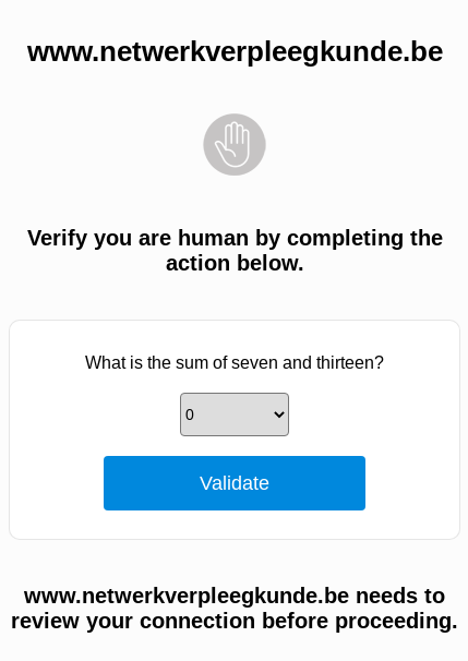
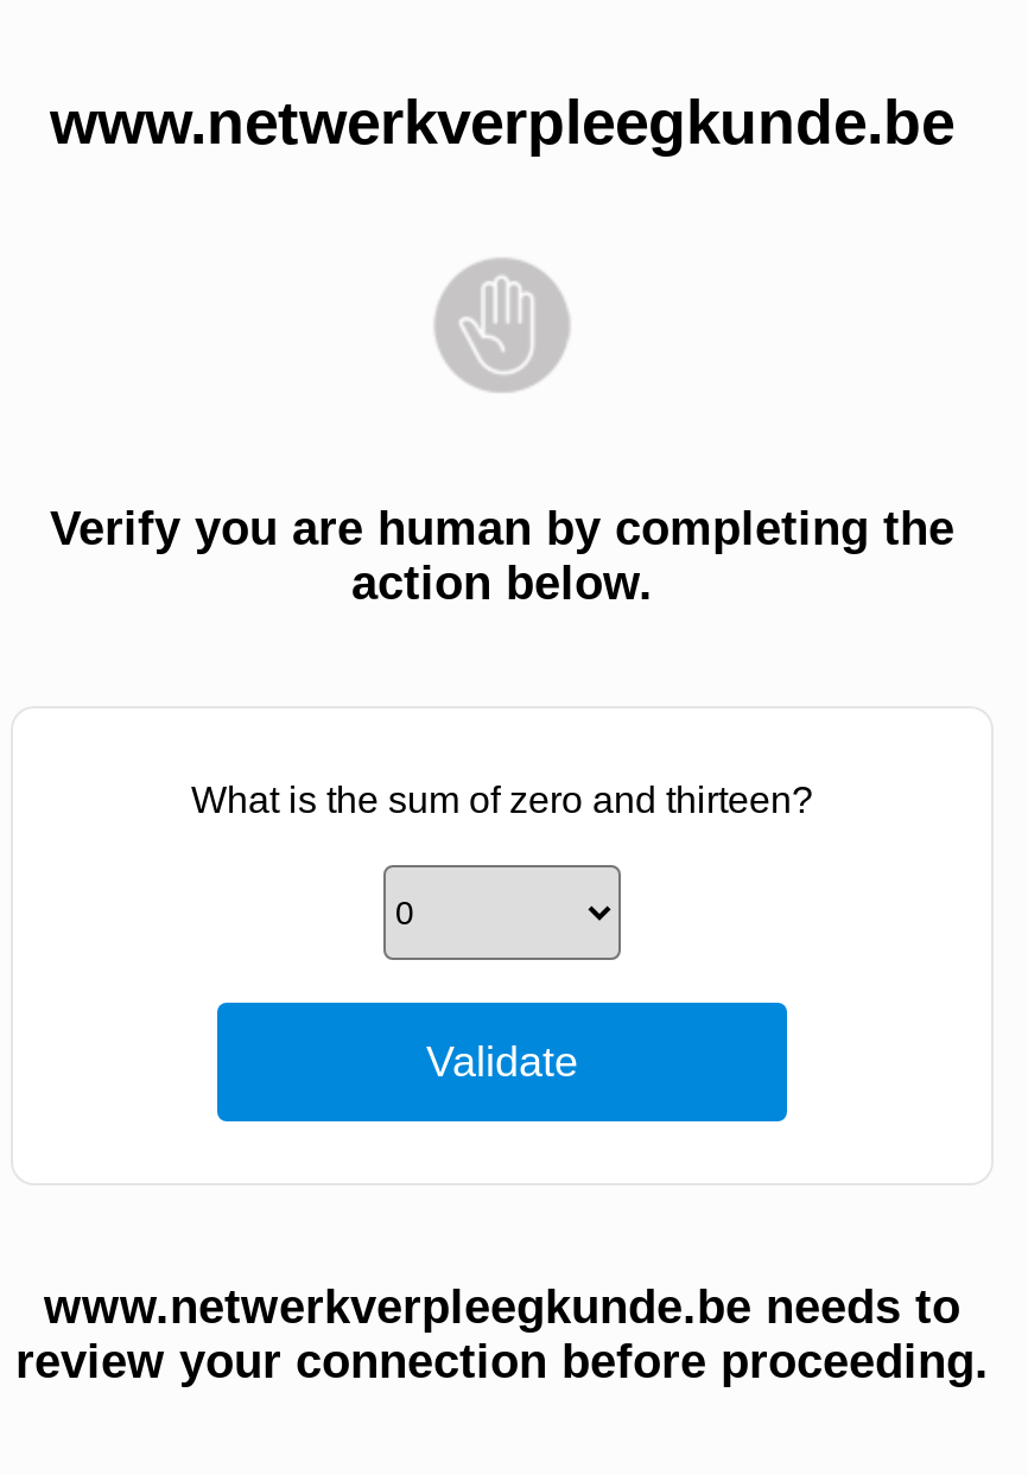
[85,353,384,372] What is the sum of seven and thirteen? -> [191,780,813,820] What is the sum of zero and thirteen?

